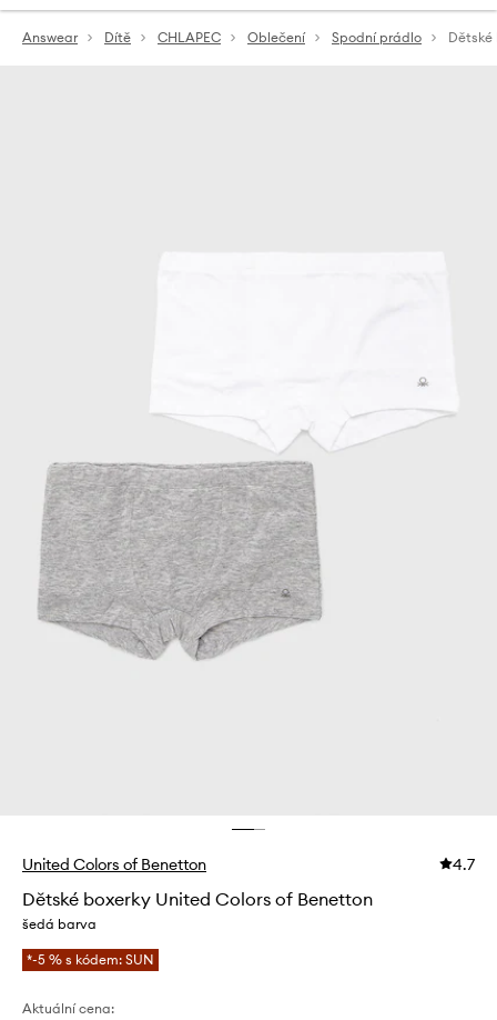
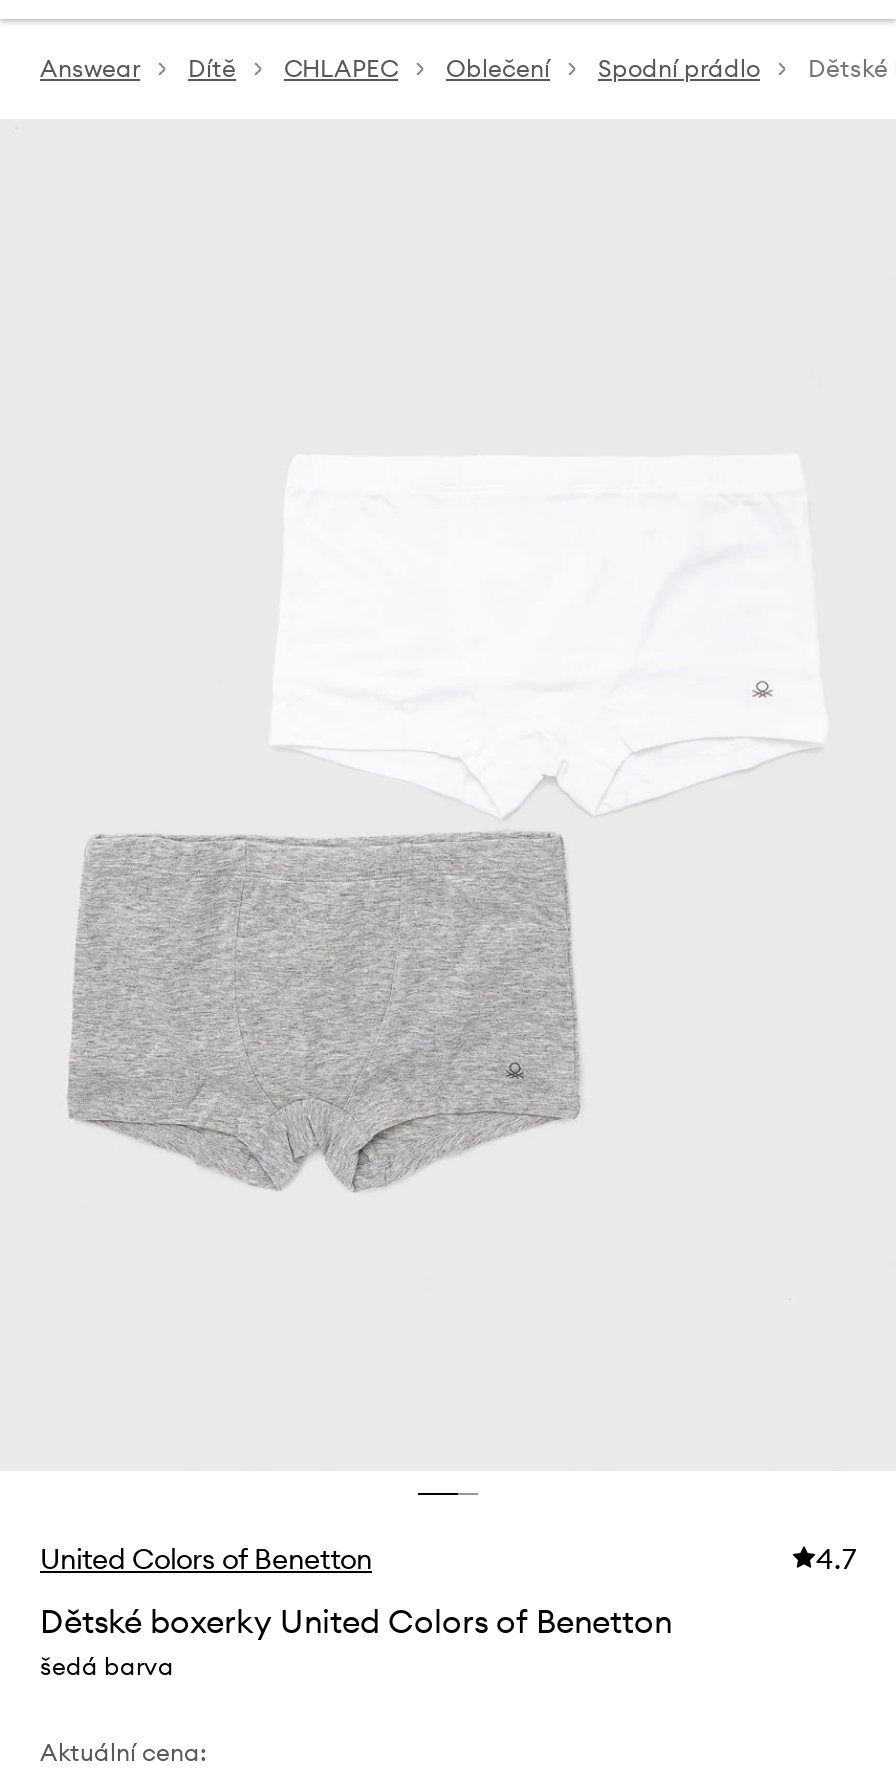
[27,951,154,968] *-5 % s kódem: SUN -> none

